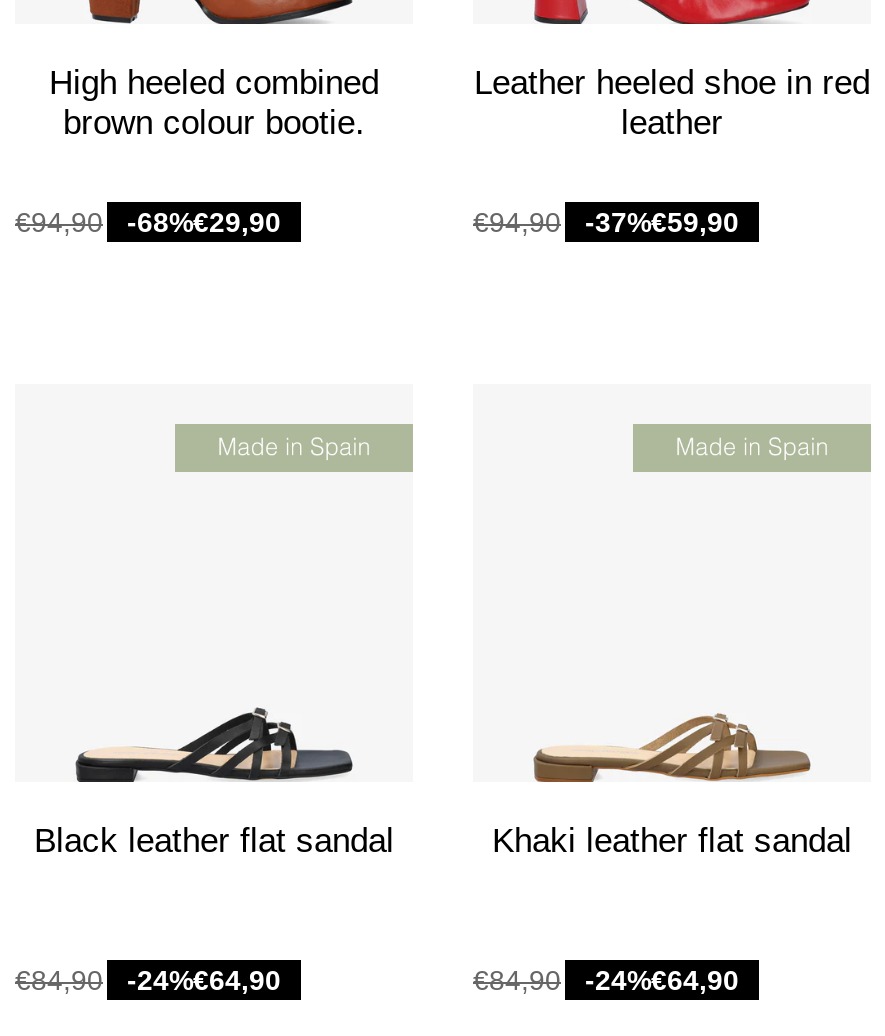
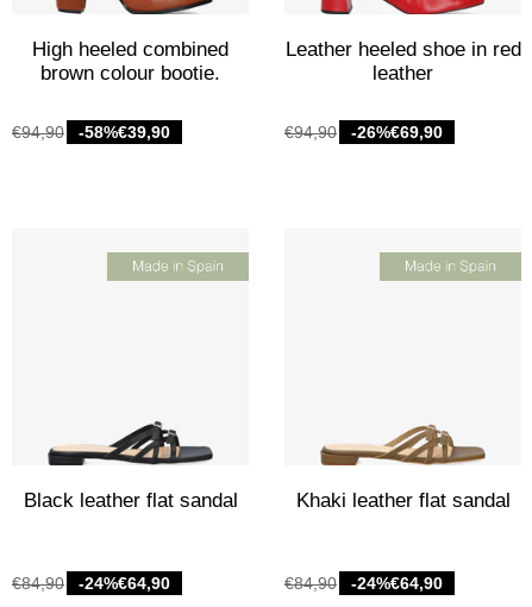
[15,206,281,238] €94,90 -68%€29,90 -> [12,122,170,142] €94,90 -58%€39,90
[473,206,739,238] €94,90 -37%€59,90 -> [284,122,443,142] €94,90 -26%€69,90

